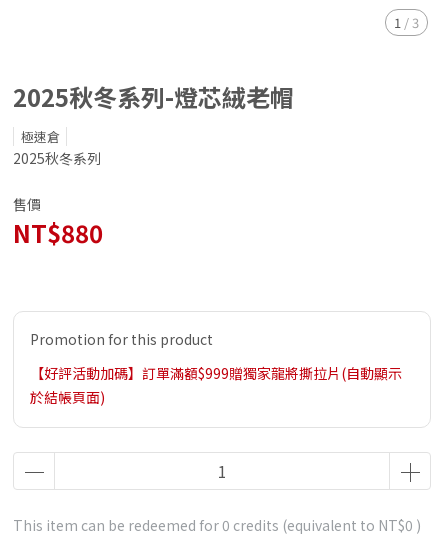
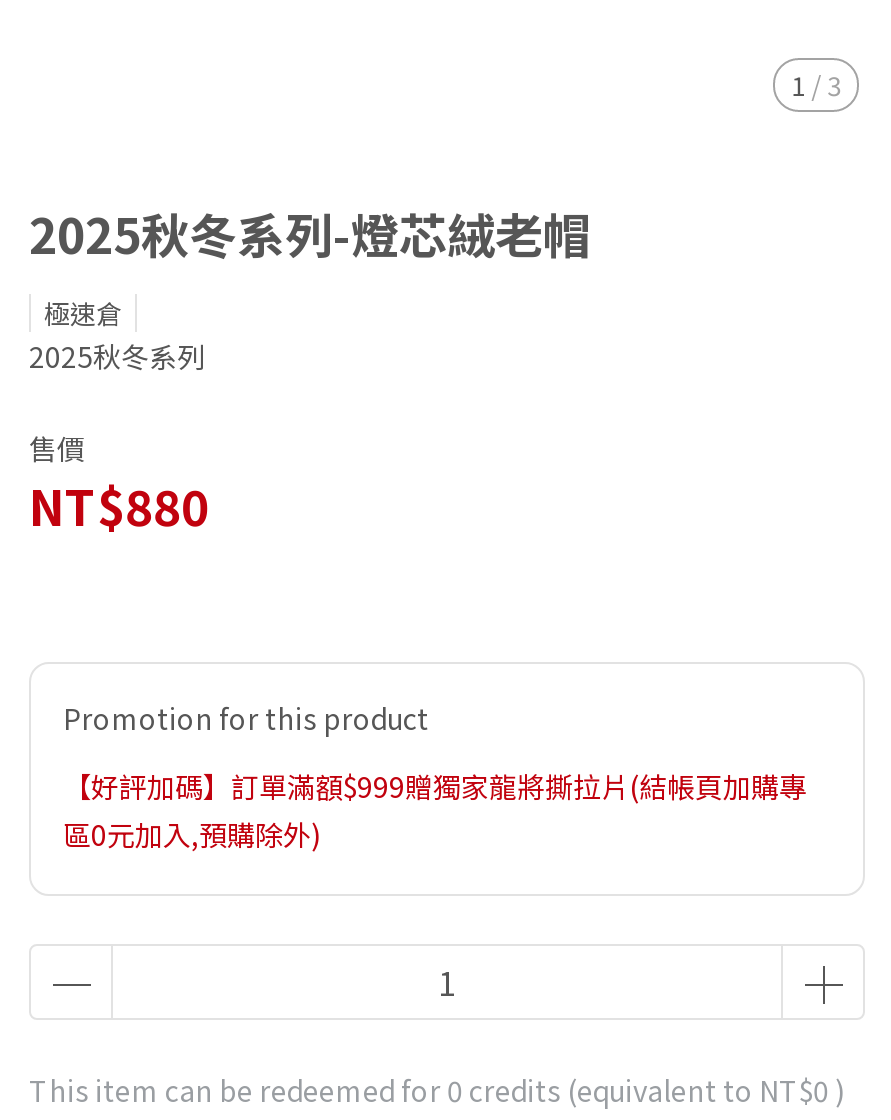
[30,363,402,407] 【好評活動加碼】訂單滿額$999贈獨家龍將撕拉片(自動顯示 | 於結帳頁面) -> [63,766,807,854] 【好評加碼】訂單滿額$999贈獨家龍將撕拉片(結帳頁加購專 | 區0元加入,預購除外)

